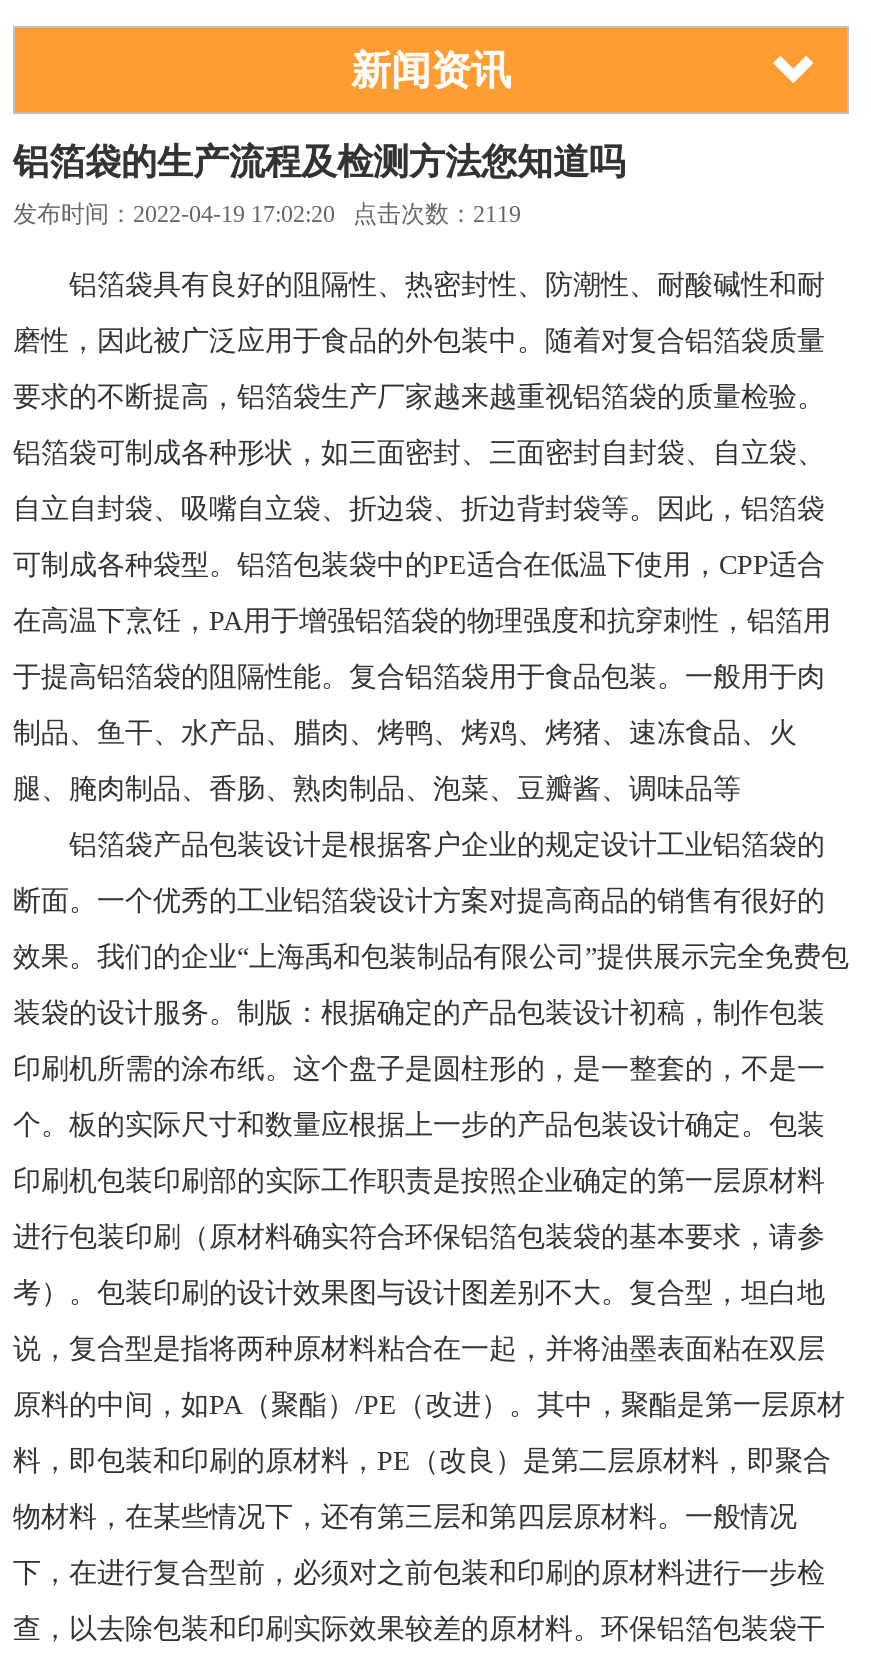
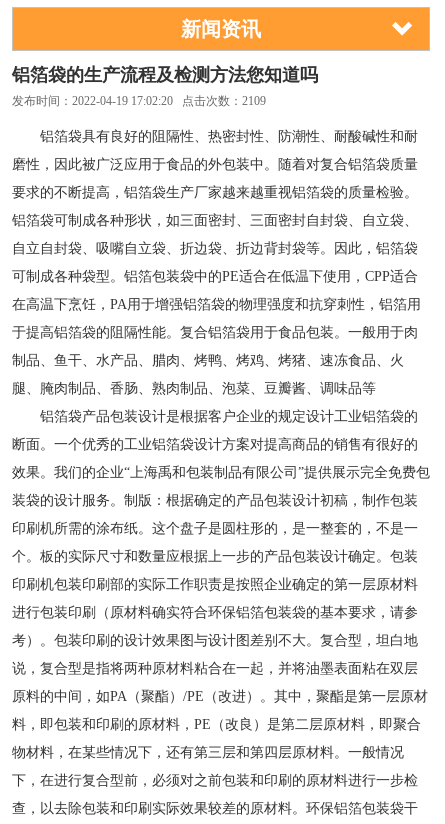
[13,200,521,228] 发布时间：2022-04-19 17:02:20 点击次数：2119 -> [12,94,266,108] 发布时间：2022-04-19 17:02:20 点击次数：2109

